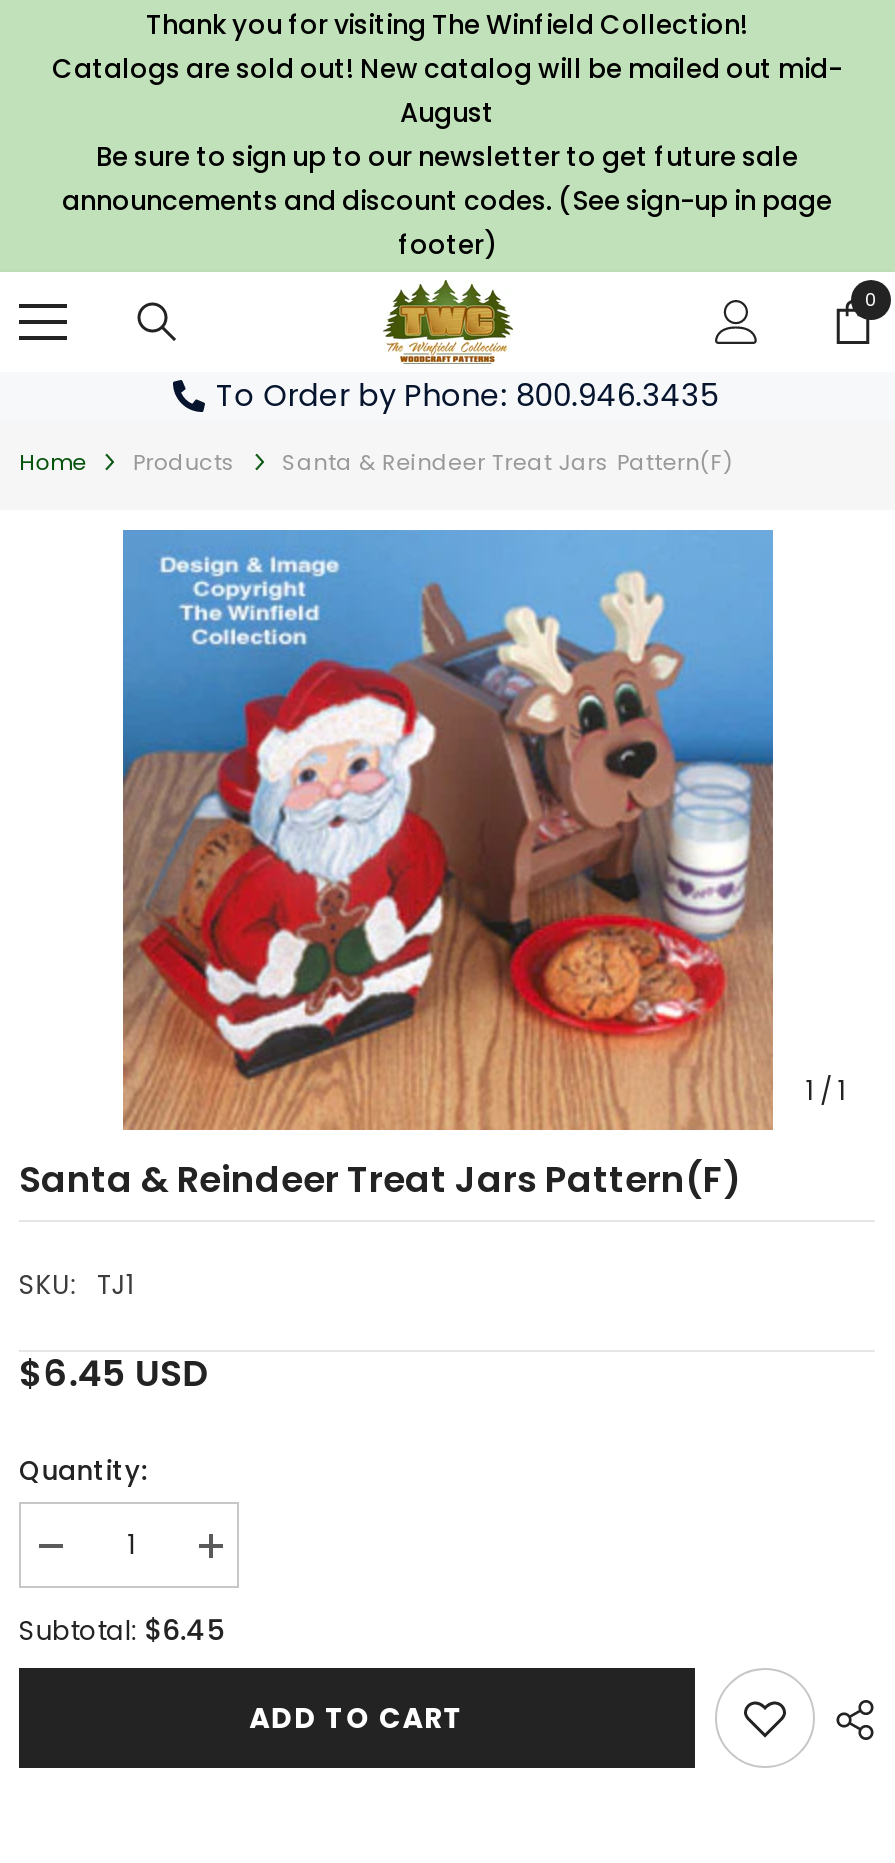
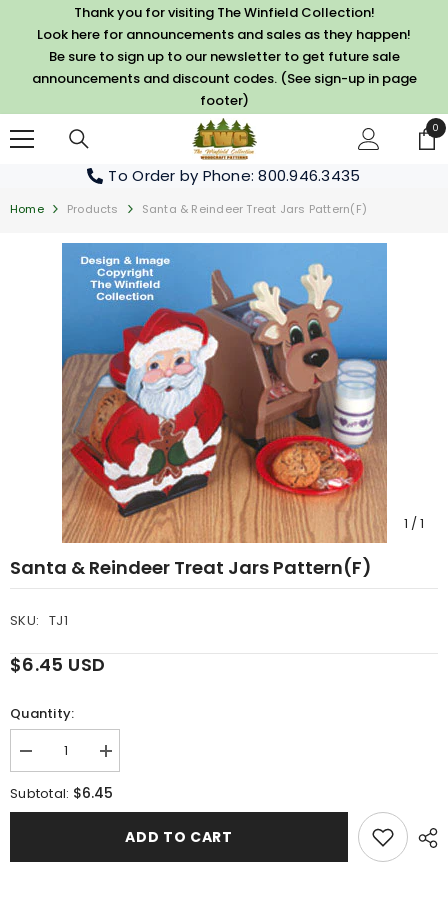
[52,50,842,132] Catalogs are sold out! New catalog will be mailed out mid- | August -> [37,25,411,44] Look here for announcements and sales as they happen!

